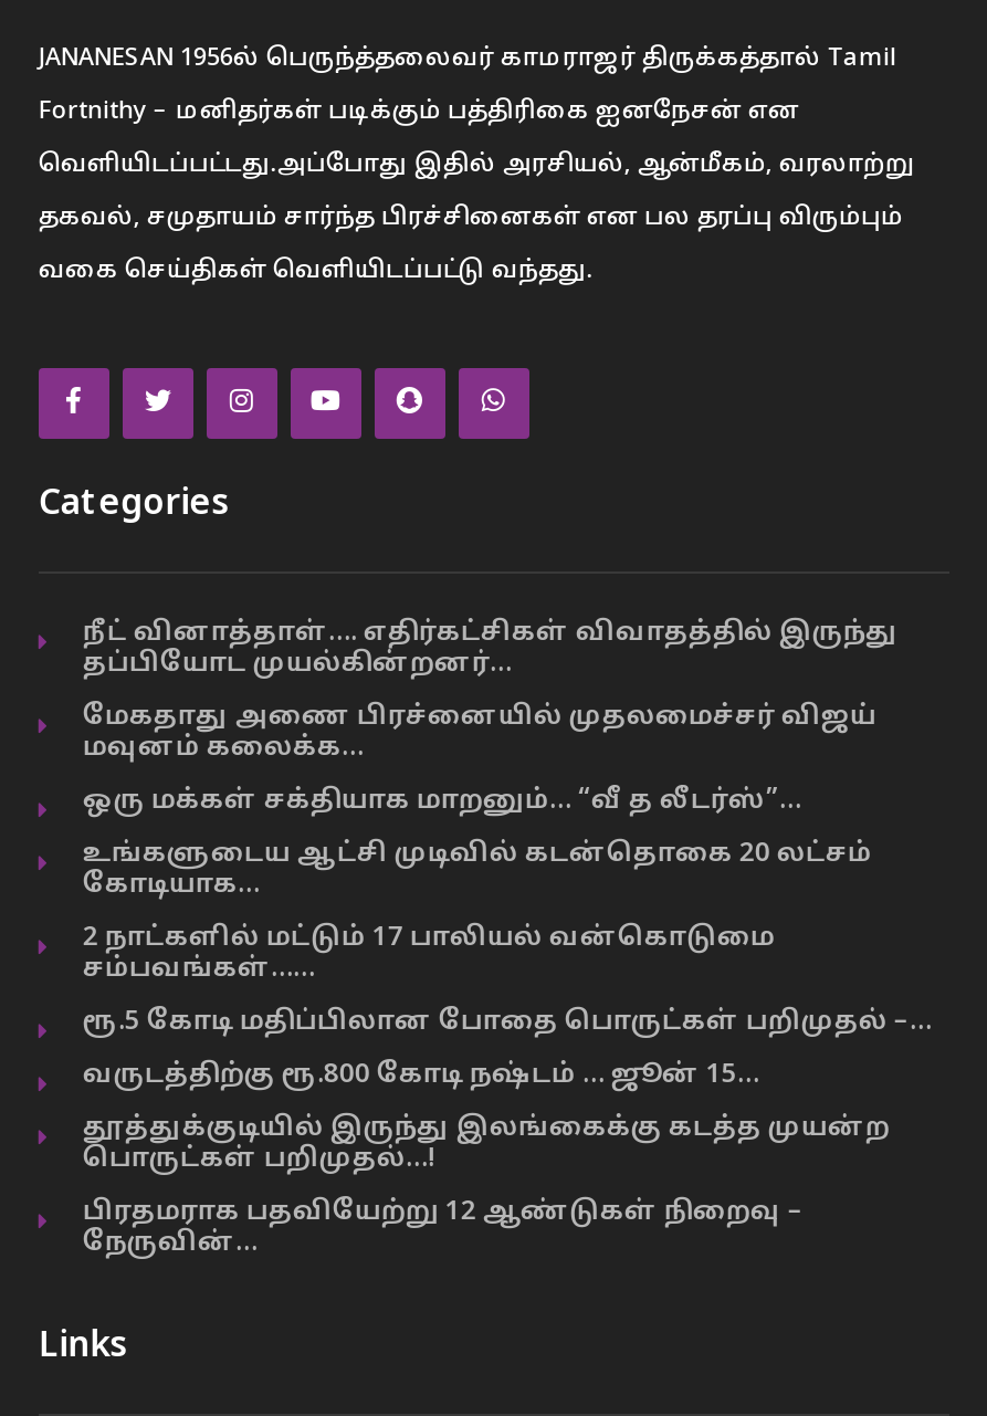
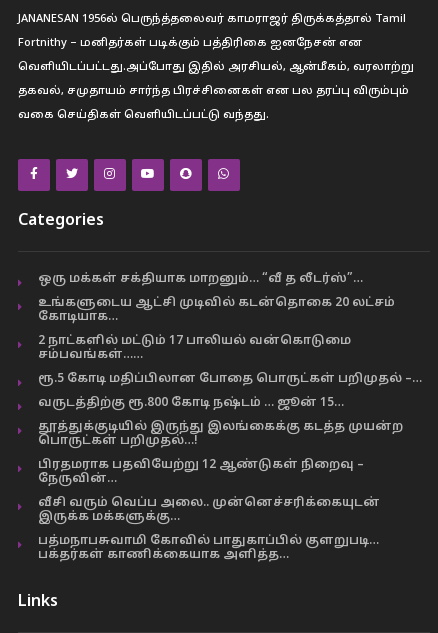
[83,617,898,763] நீட் வினாத்தாள்…. எதிர்கட்சிகள் விவாதத்தில் இருந்து | தப்பியோட முயல்கின்றனர்… | மேகதாது அணை பிரச்னையில் முதலமைச்சர் விஜய் | மவுனம் கலைக்க… -> none
moved [83,785,932,1259] -> [38,272,422,486]: ஒரு மக்கள் சக்தியாக மாறனும்… “வீ த லீடர்ஸ்”… | உங்களுடைய ஆட்சி முடிவில் கடன்தொகை 20 லட்சம் | கோடியாக… | ... | பிரதமராக பதவியேற்று 12 ஆண்டுகள் நிறைவு – | நேருவின்…
none -> [38,496,380,562] வீசி வரும் வெப்ப அலை.. முன்னெச்சரிக்கையுடன் | இருக்க மக்களுக்கு… | பத்மநாபசுவாமி கோவில் பாதுகாப்பில் குளறுபடி… | பக்தர்கள் காணிக்கையாக அளித்த…

